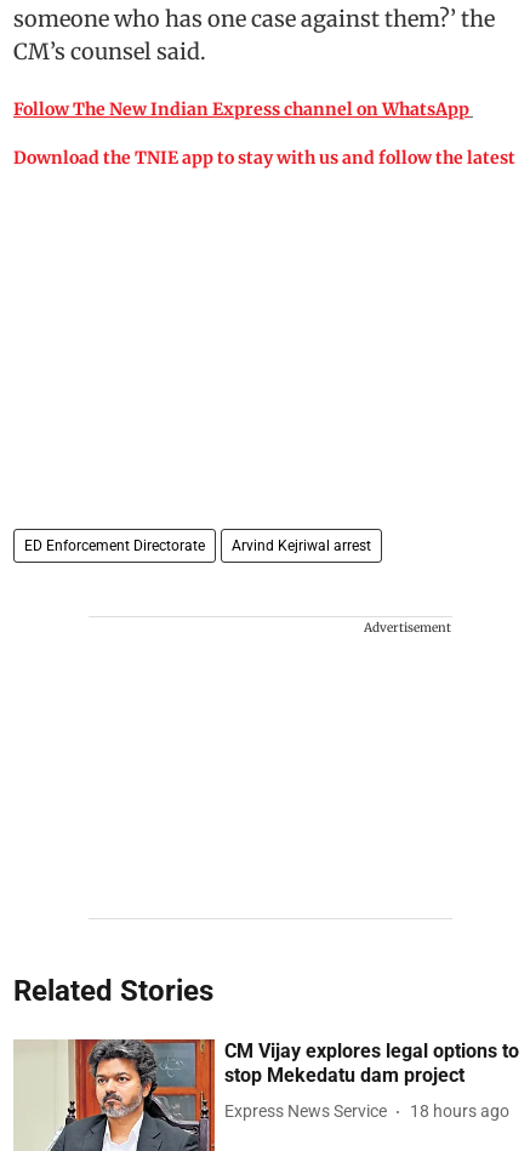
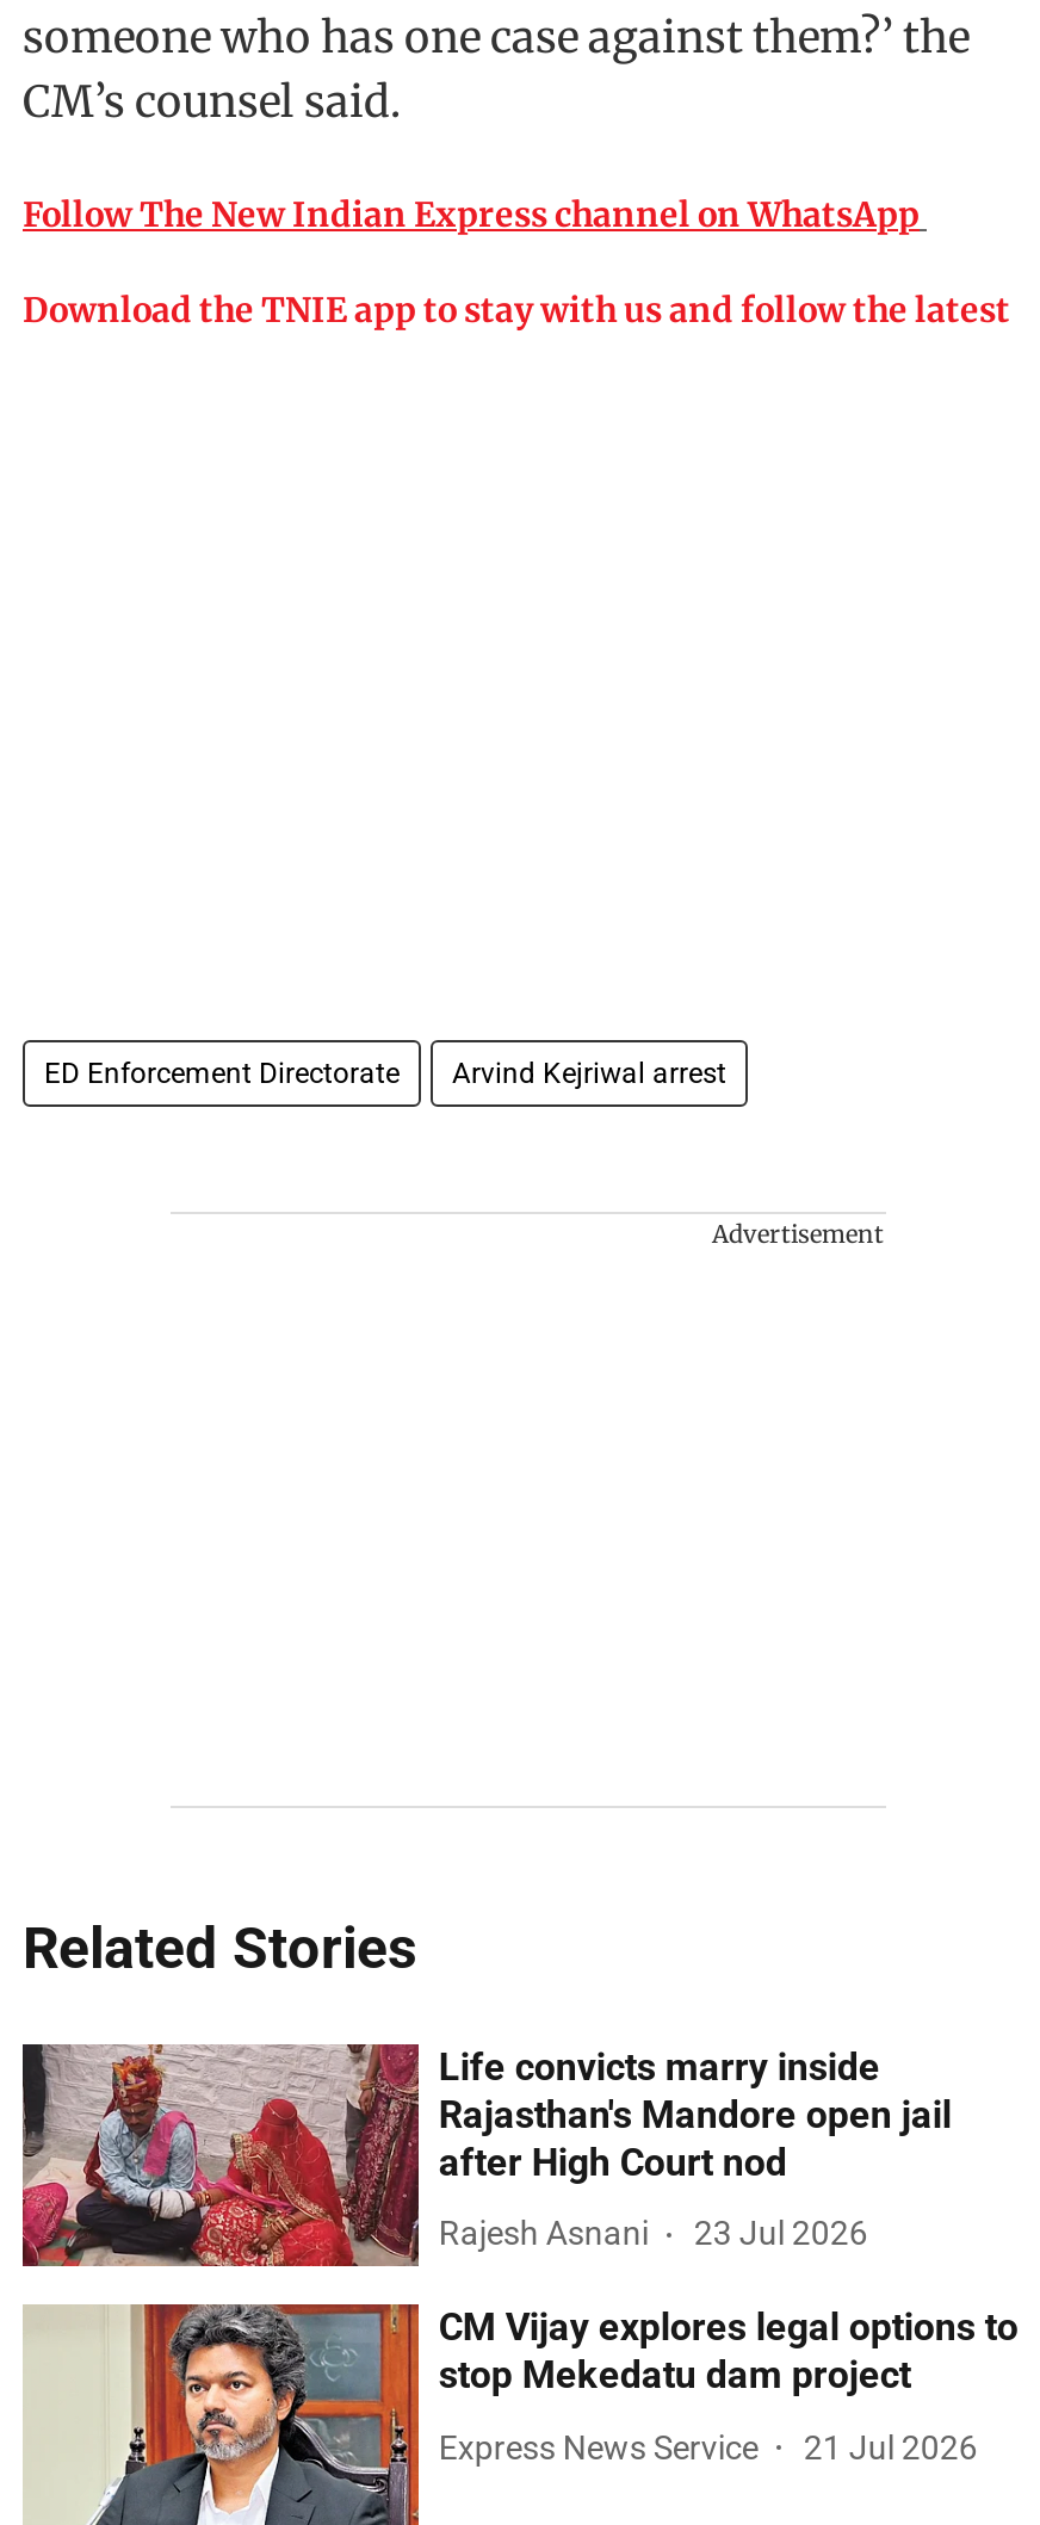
none -> [20,2042,952,2269] [image] | Life convicts marry inside | Rajasthan's Mandore open jail | after High Court nod | Rajesh Asnani | 23 Jul 2026
[225,1101,510,1121] Express News Service 18 hours ago -> [439,2427,978,2466] Express News Service 21 Jul 2026

